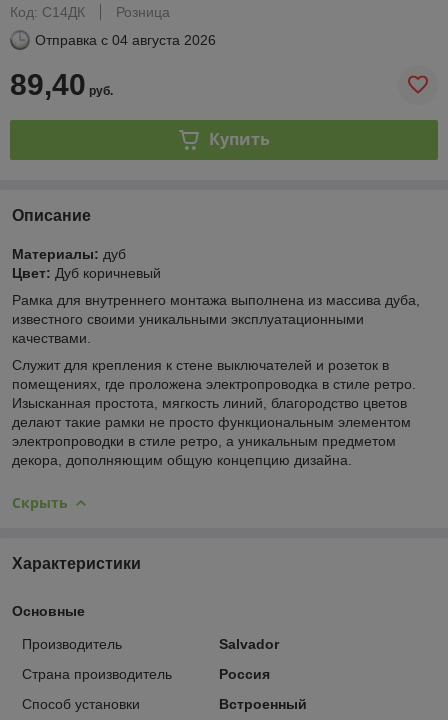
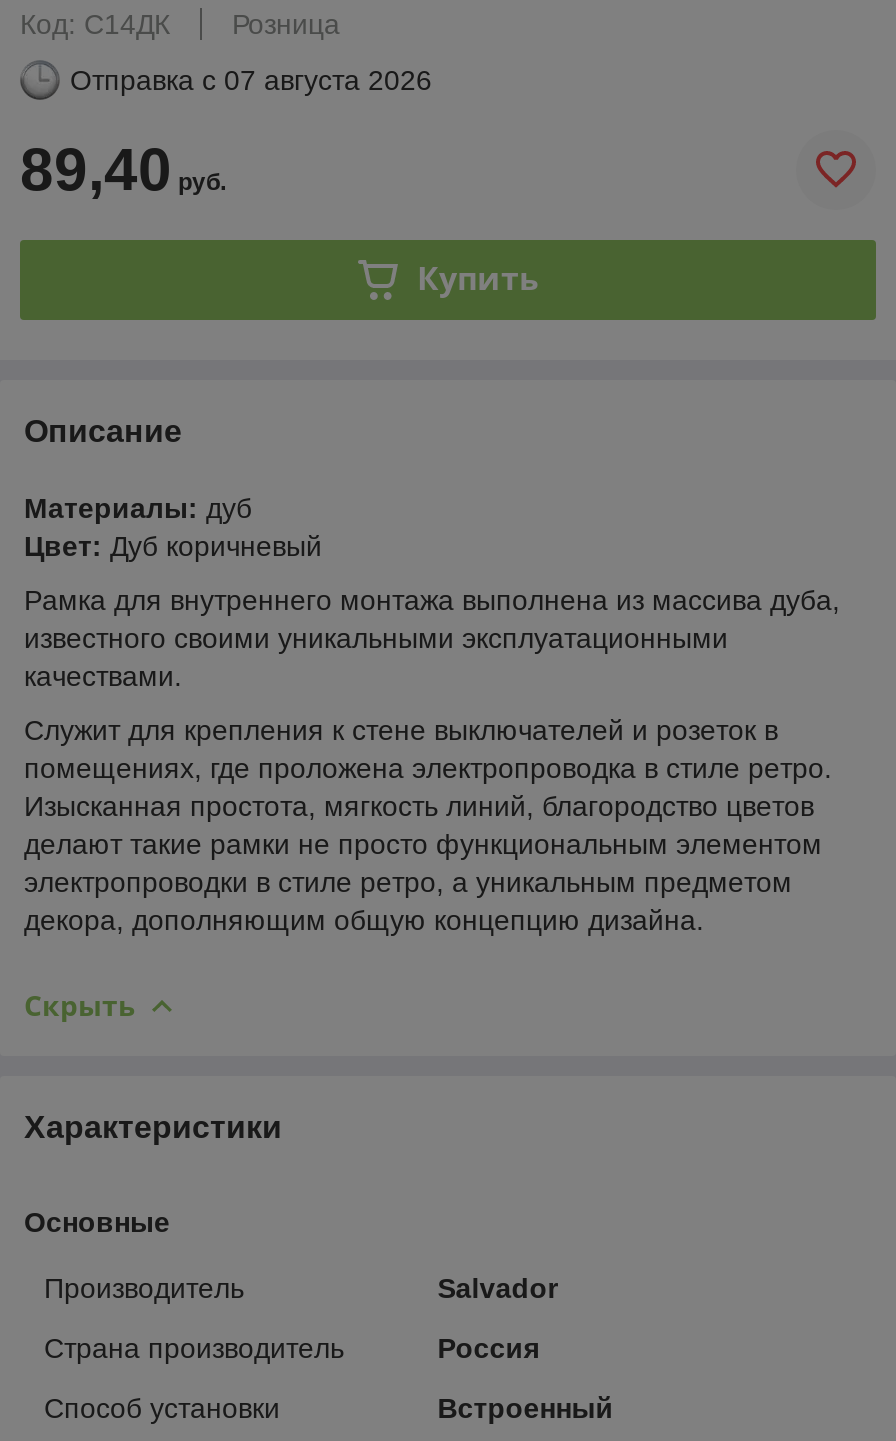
[35,32,216,48] Отправка с 04 августа 2026 -> [70,64,432,96] Отправка с 07 августа 2026

